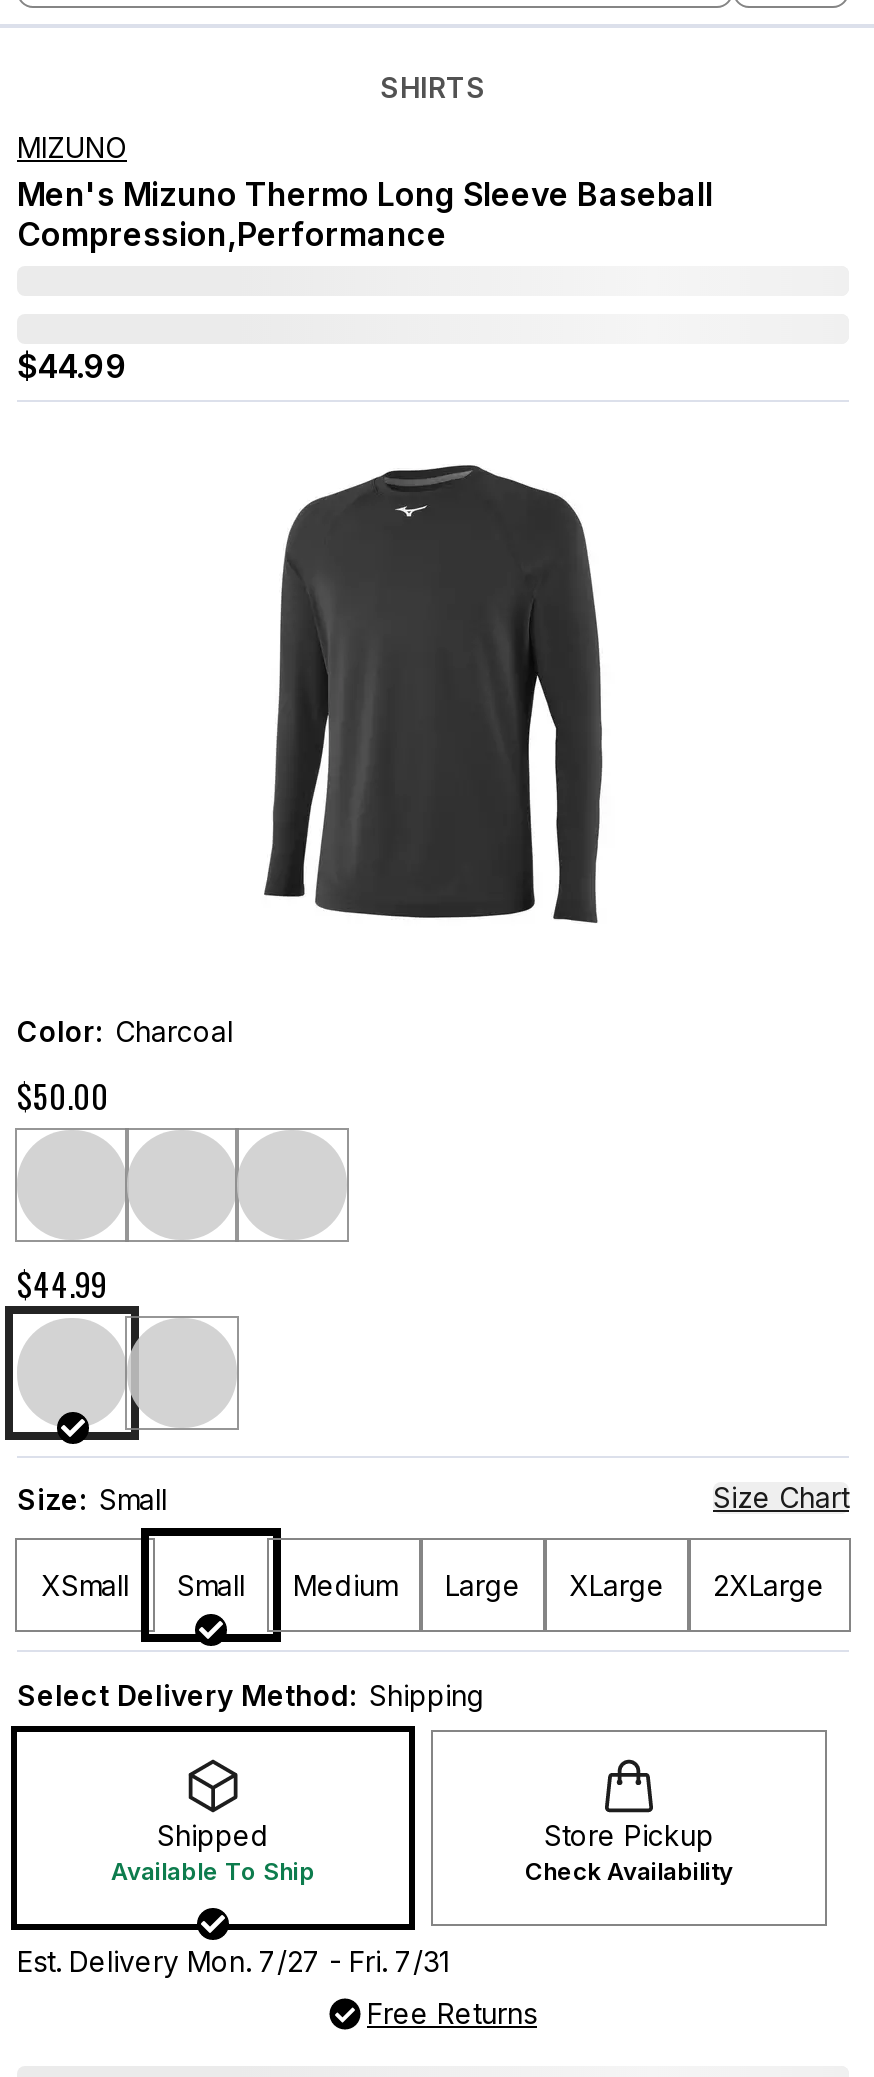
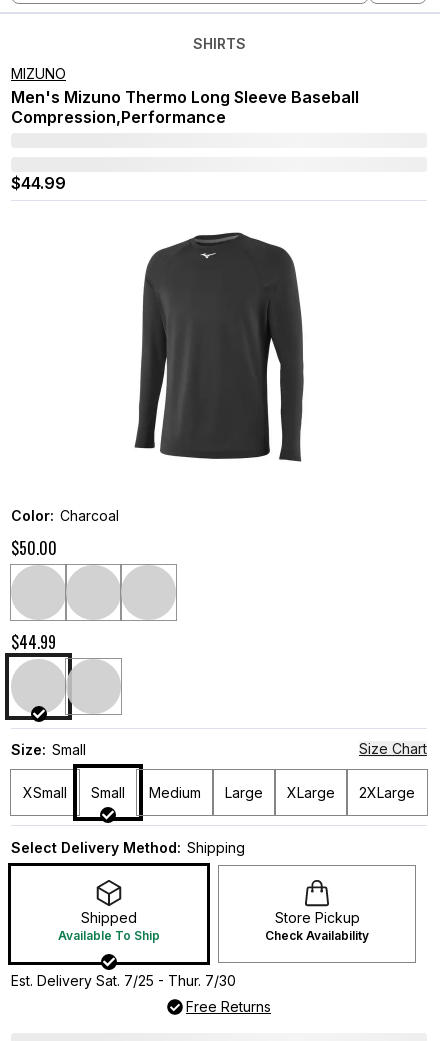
[17,1943,449,1977] Est. Delivery Mon. 7/27 - Fri. 7/31 -> [11,971,236,988] Est. Delivery Sat. 7/25 - Thur. 7/30

